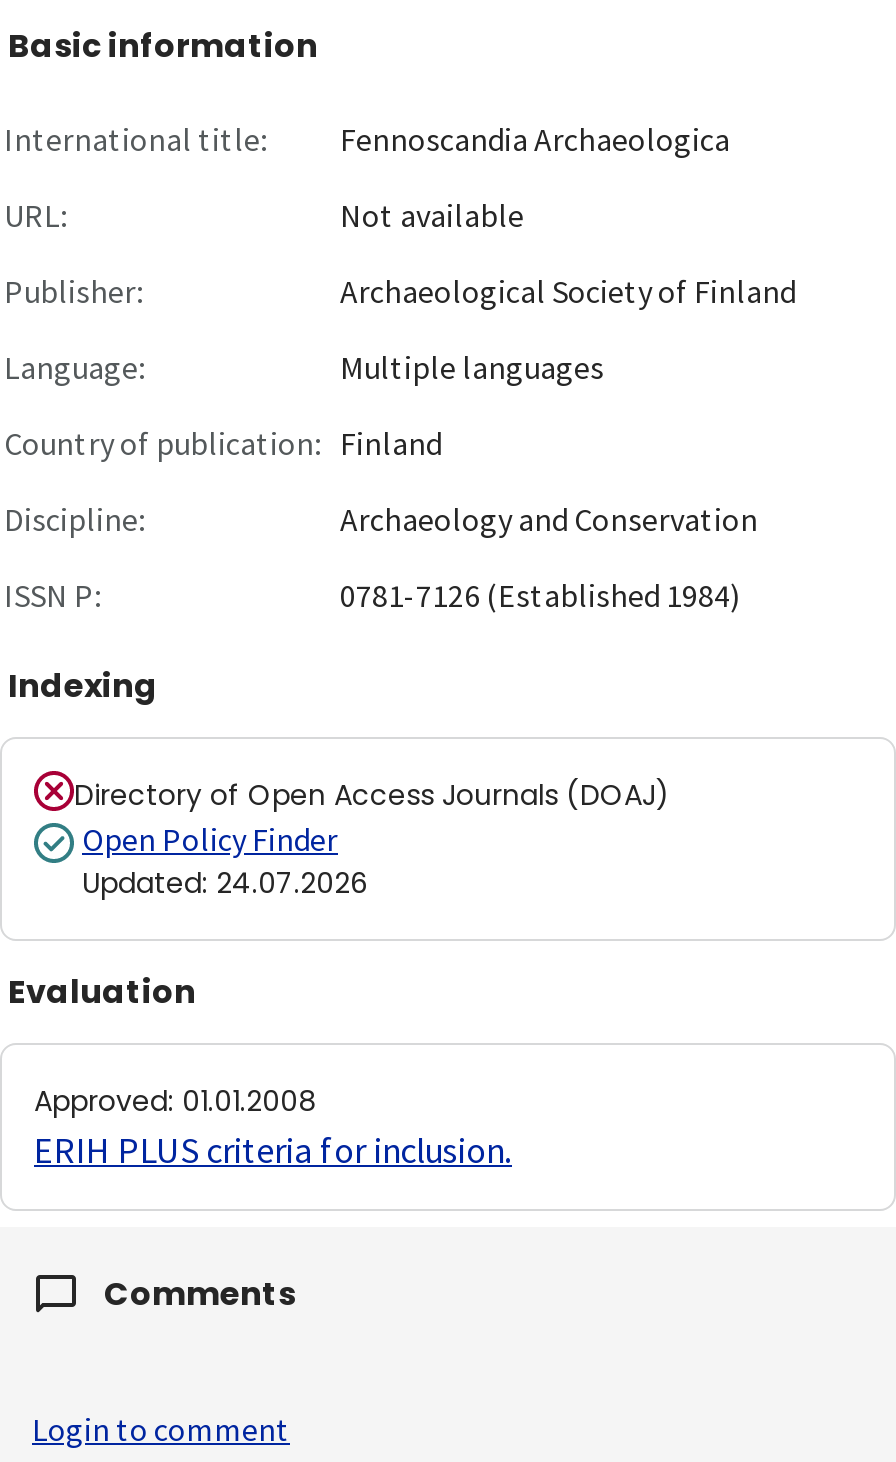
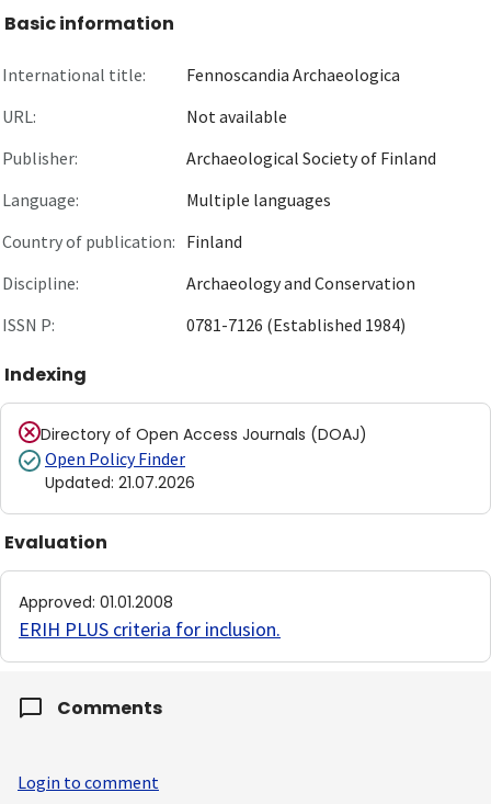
[82,863,368,903] Updated: 24.07.2026 -> [45,472,195,494] Updated: 21.07.2026

